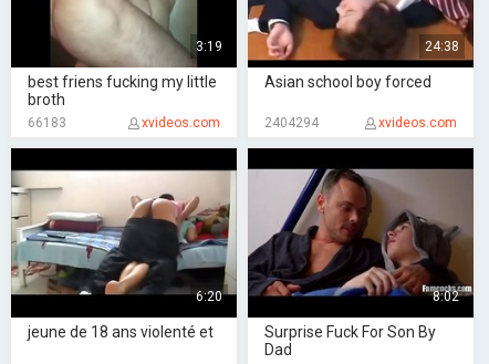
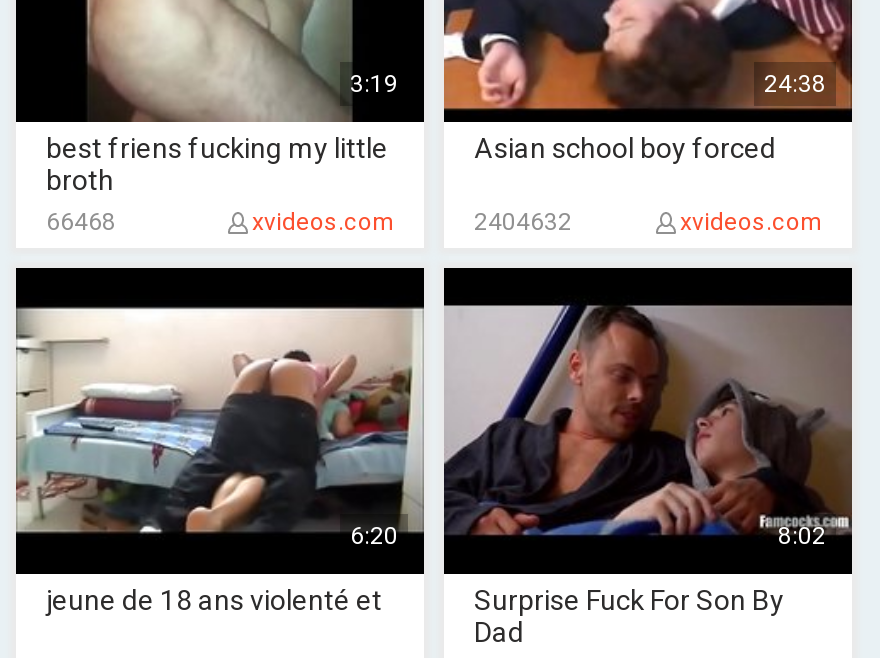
[28,115,66,131] 66183 -> [46,208,116,236] 66468
[264,115,319,131] 2404294 -> [474,208,572,236] 2404632

